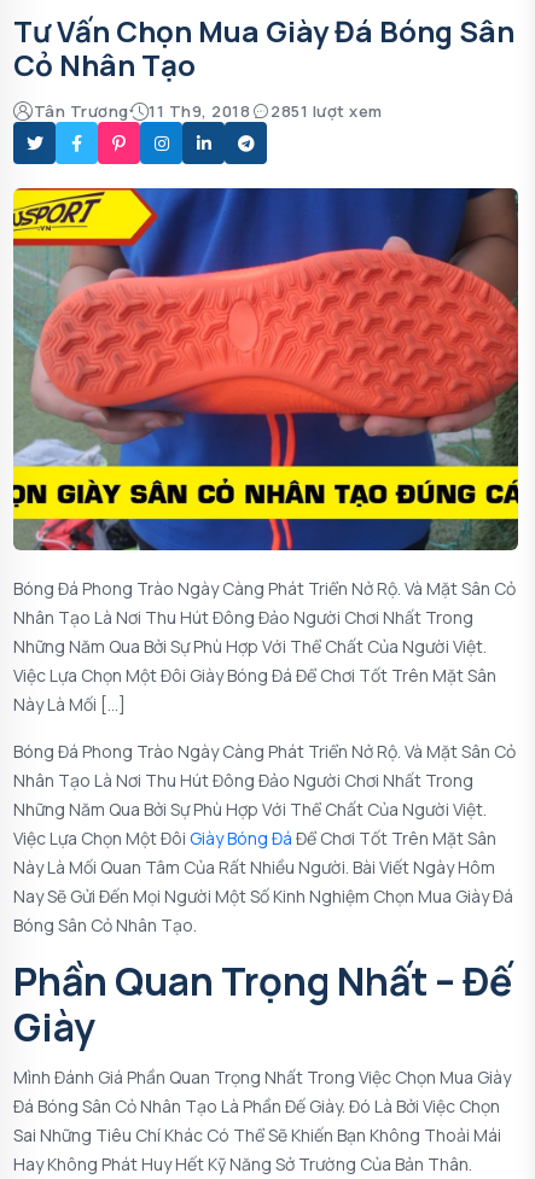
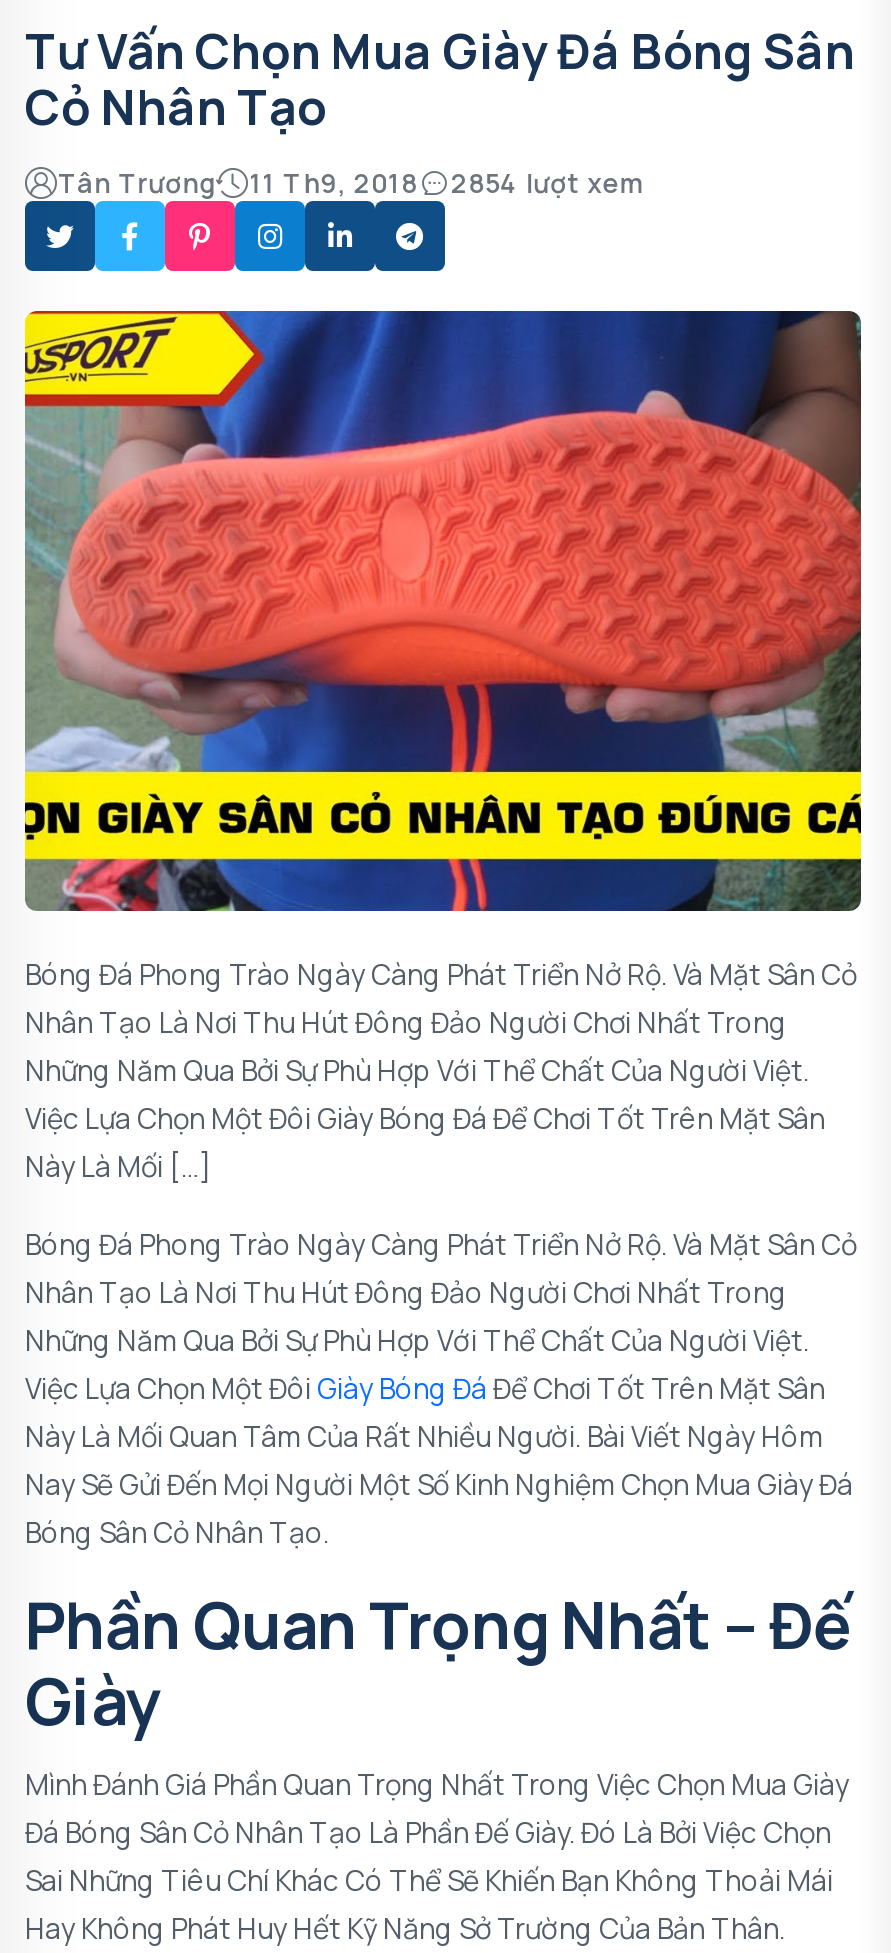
[33,100,383,122] Tân Trương 11 Th9, 2018 2851 lượt xem -> [58,165,643,201] Tân Trương 11 Th9, 2018 2854 lượt xem

